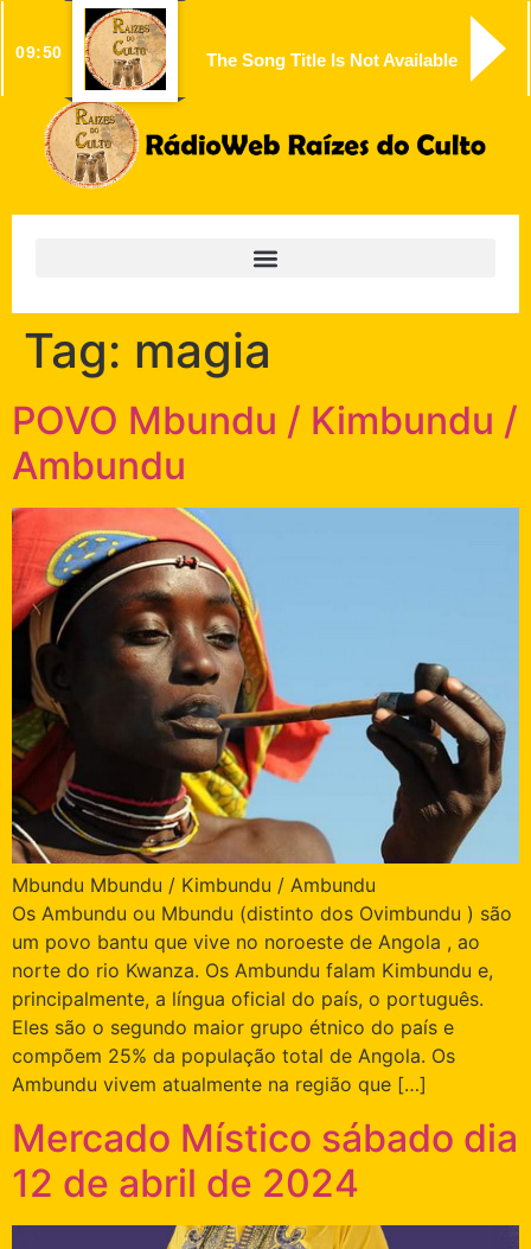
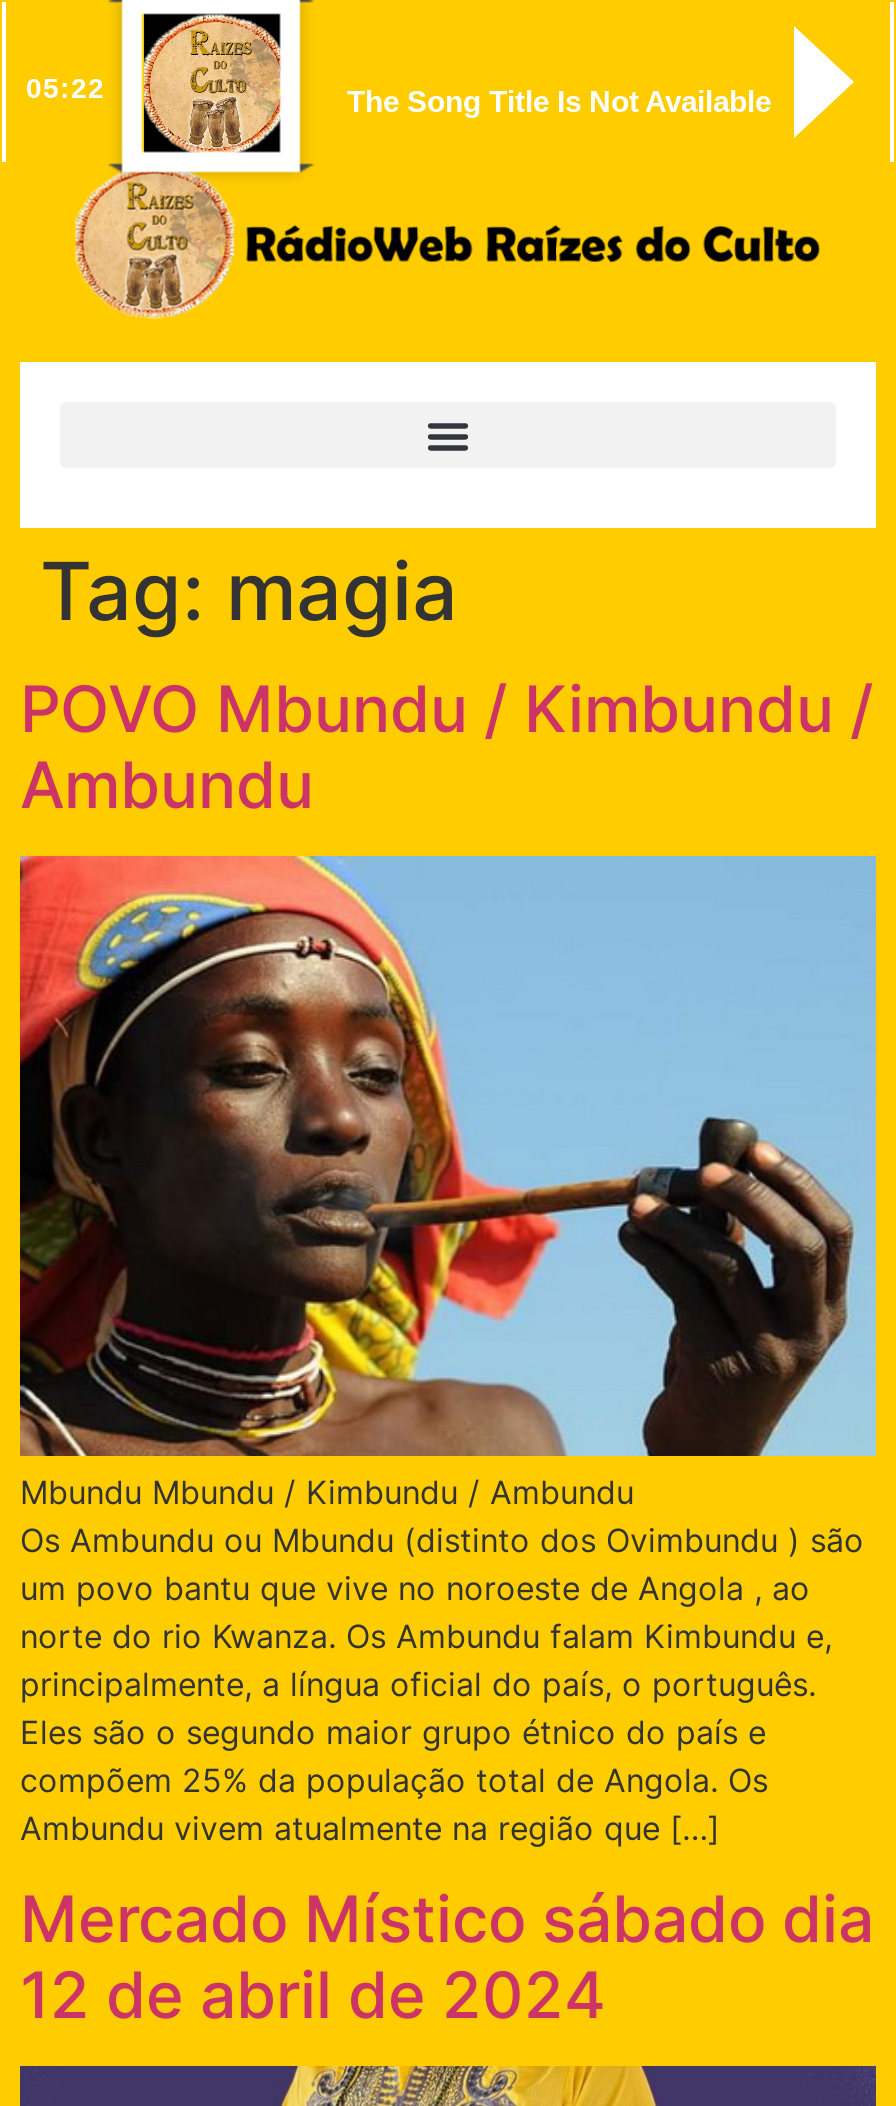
[15,43,62,62] 09:50 -> [26,72,105,104] 05:22

